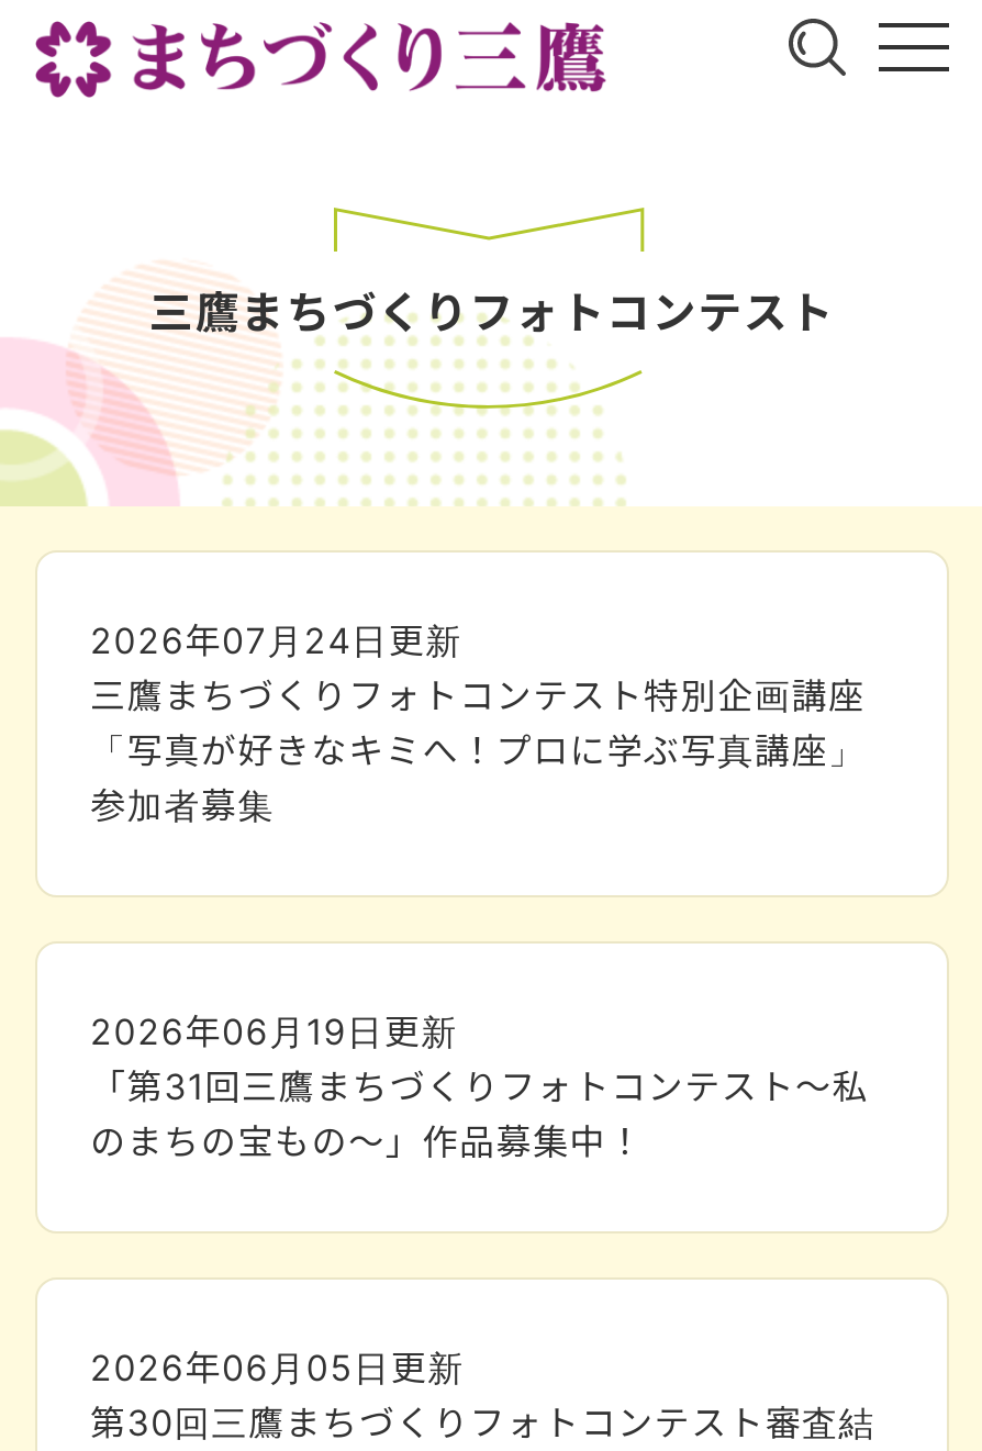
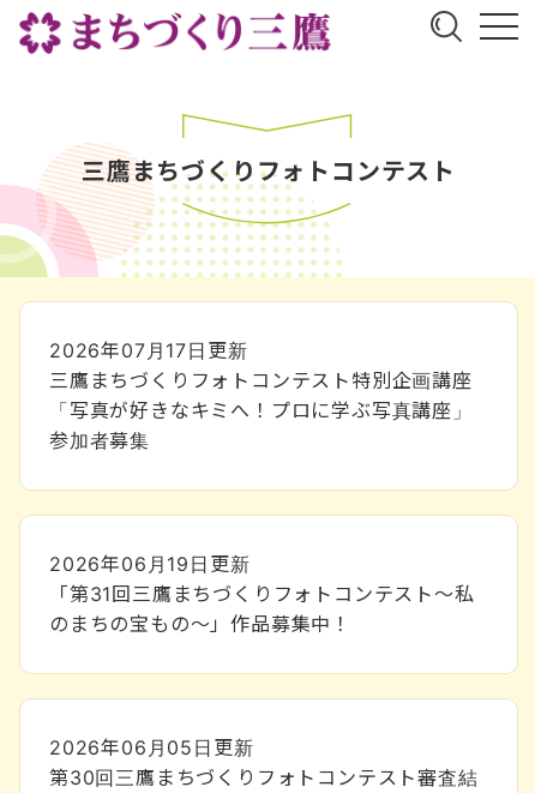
[90,618,462,662] 2026年07月24日更新 -> [49,338,248,362] 2026年07月17日更新

